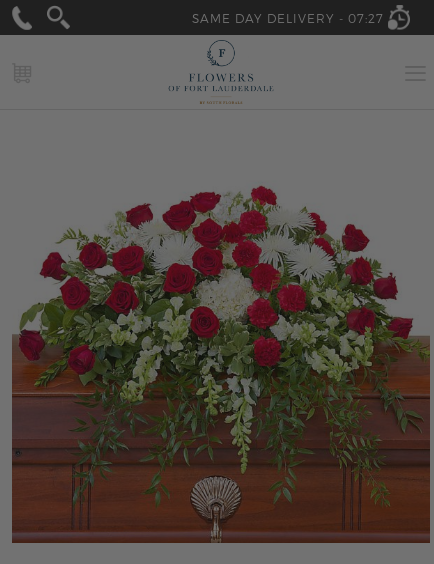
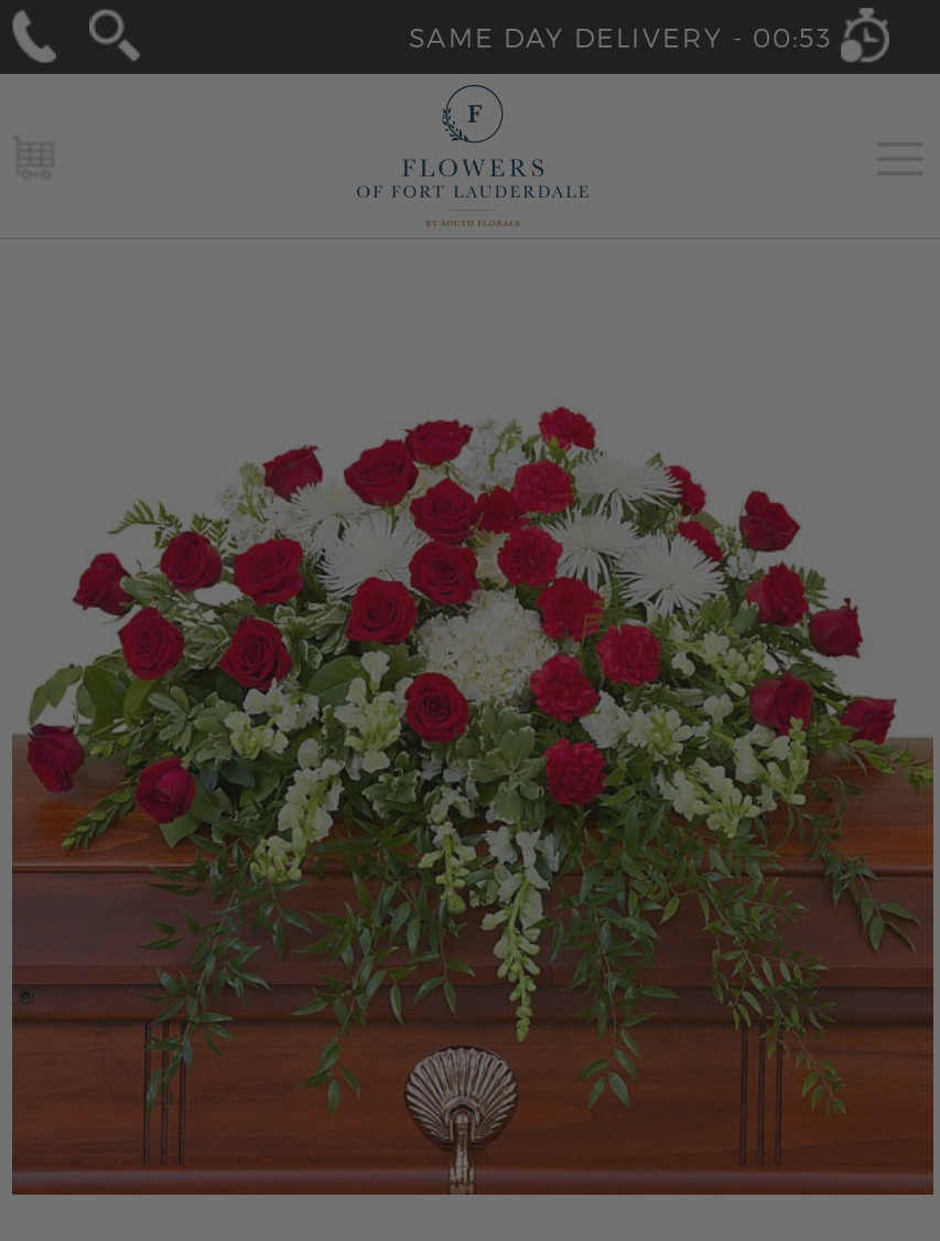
[192,11,384,25] SAME DAY DELIVERY - 07:27 -> [409,21,832,52] SAME DAY DELIVERY - 00:53

